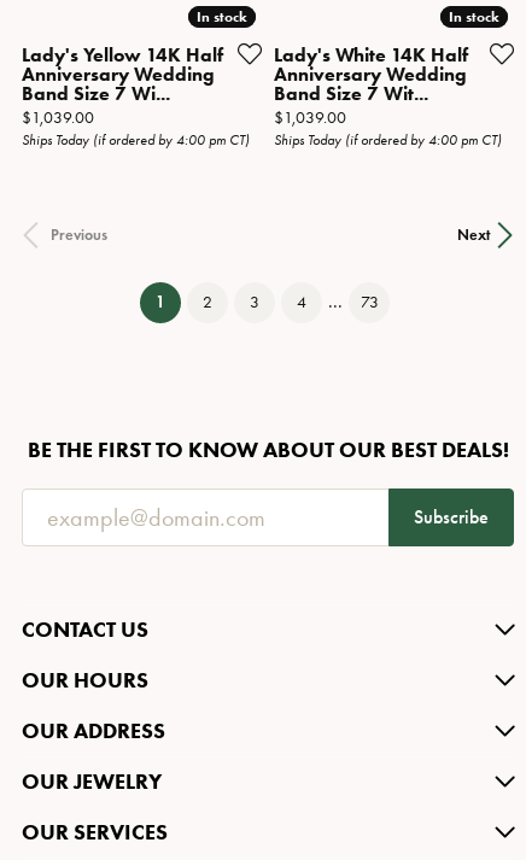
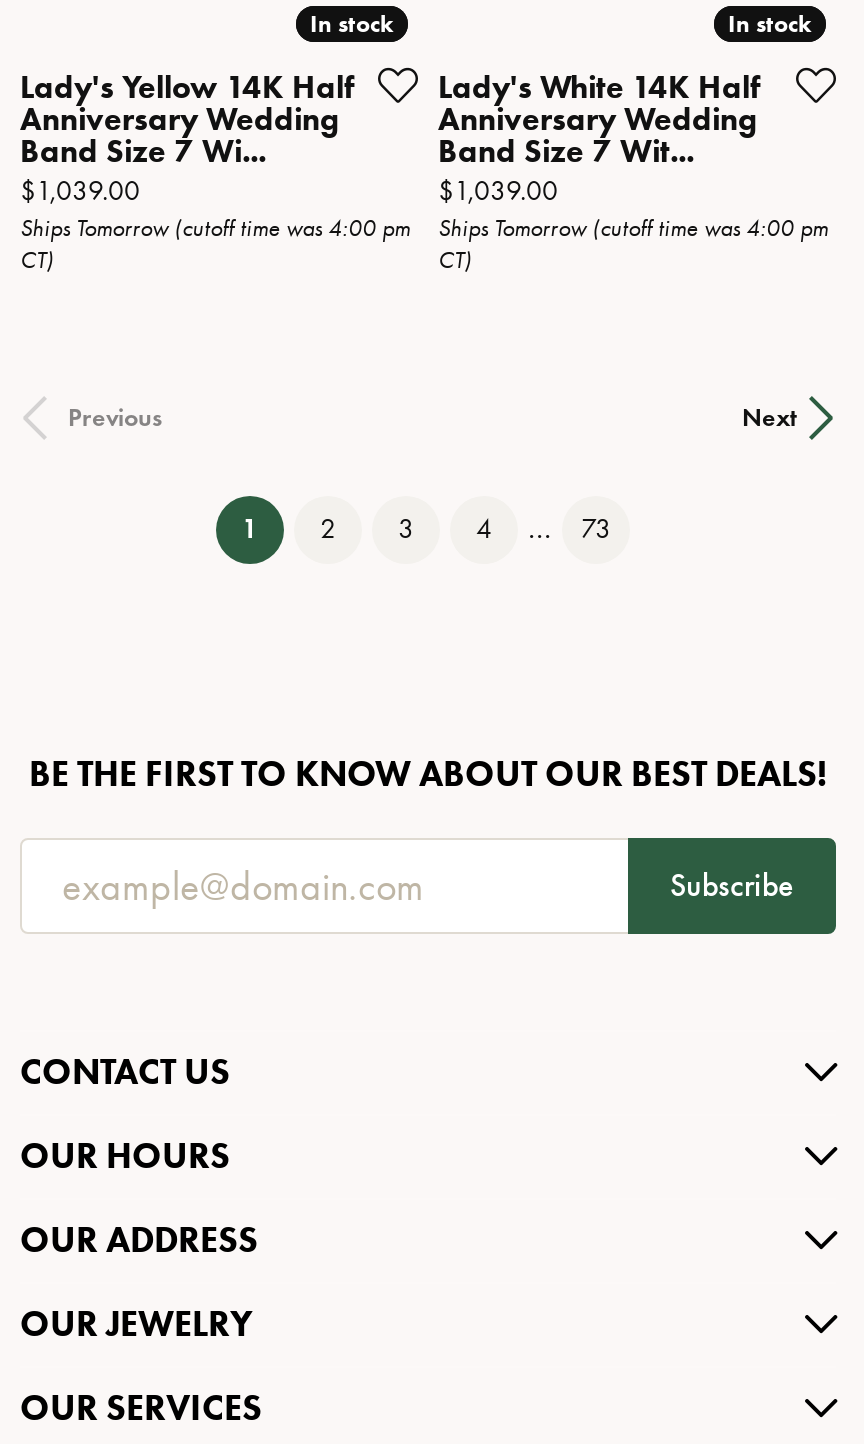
[22,132,250,149] Ships Today (if ordered by 4:00 pm CT) -> [20,215,410,275] Ships Tomorrow (cutoff time was 4:00 pm | CT)
[274,132,502,149] Ships Today (if ordered by 4:00 pm CT) -> [438,215,828,275] Ships Tomorrow (cutoff time was 4:00 pm | CT)

